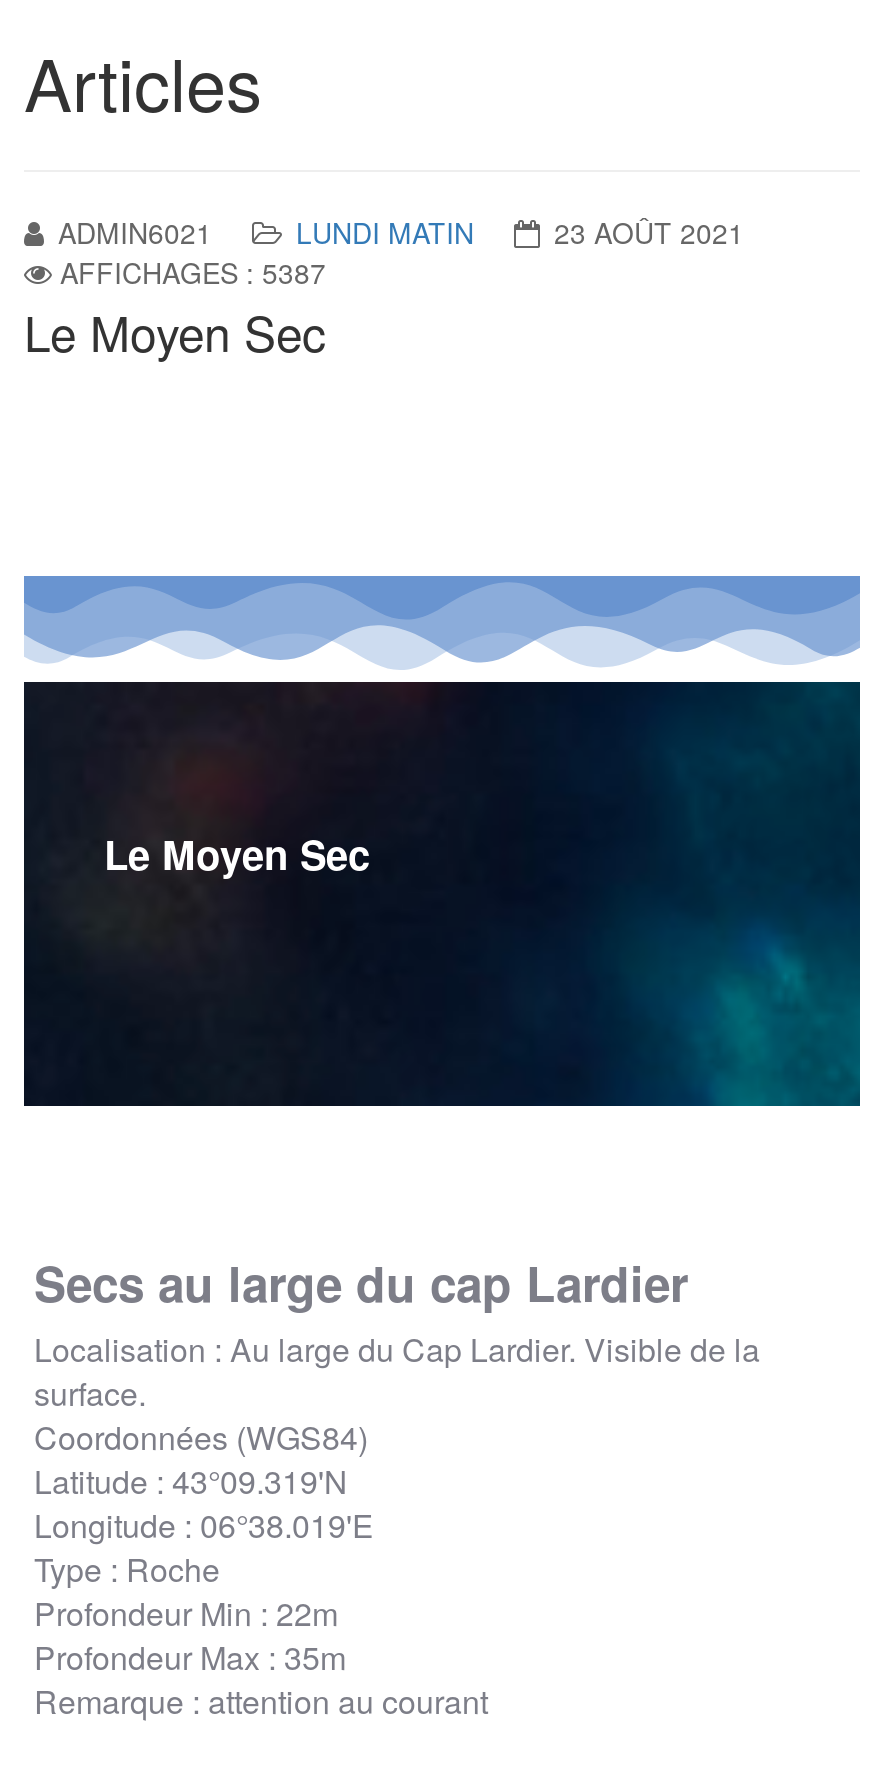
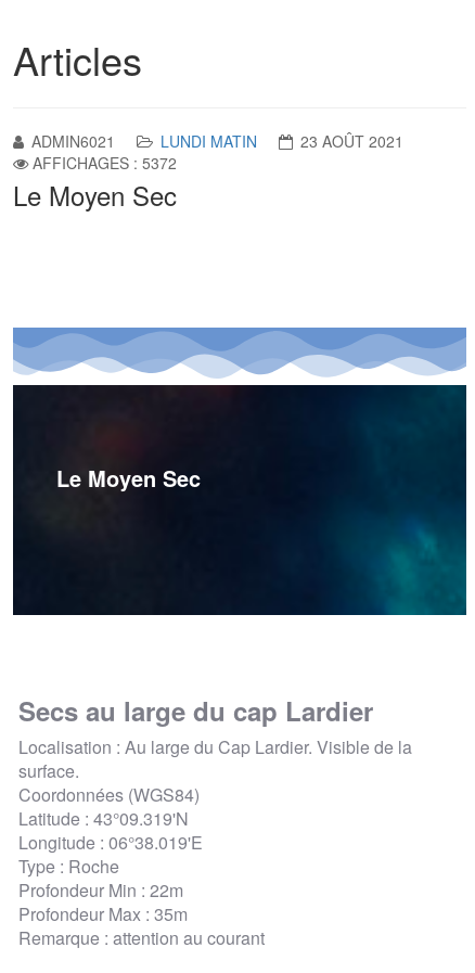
[60,252,326,292] AFFICHAGES : 5387 -> [33,152,177,174] AFFICHAGES : 5372

